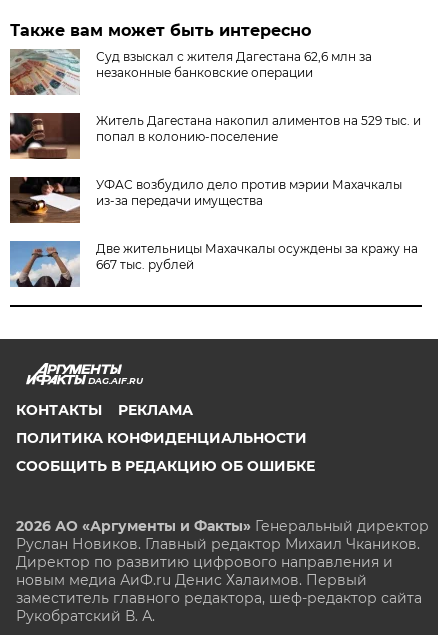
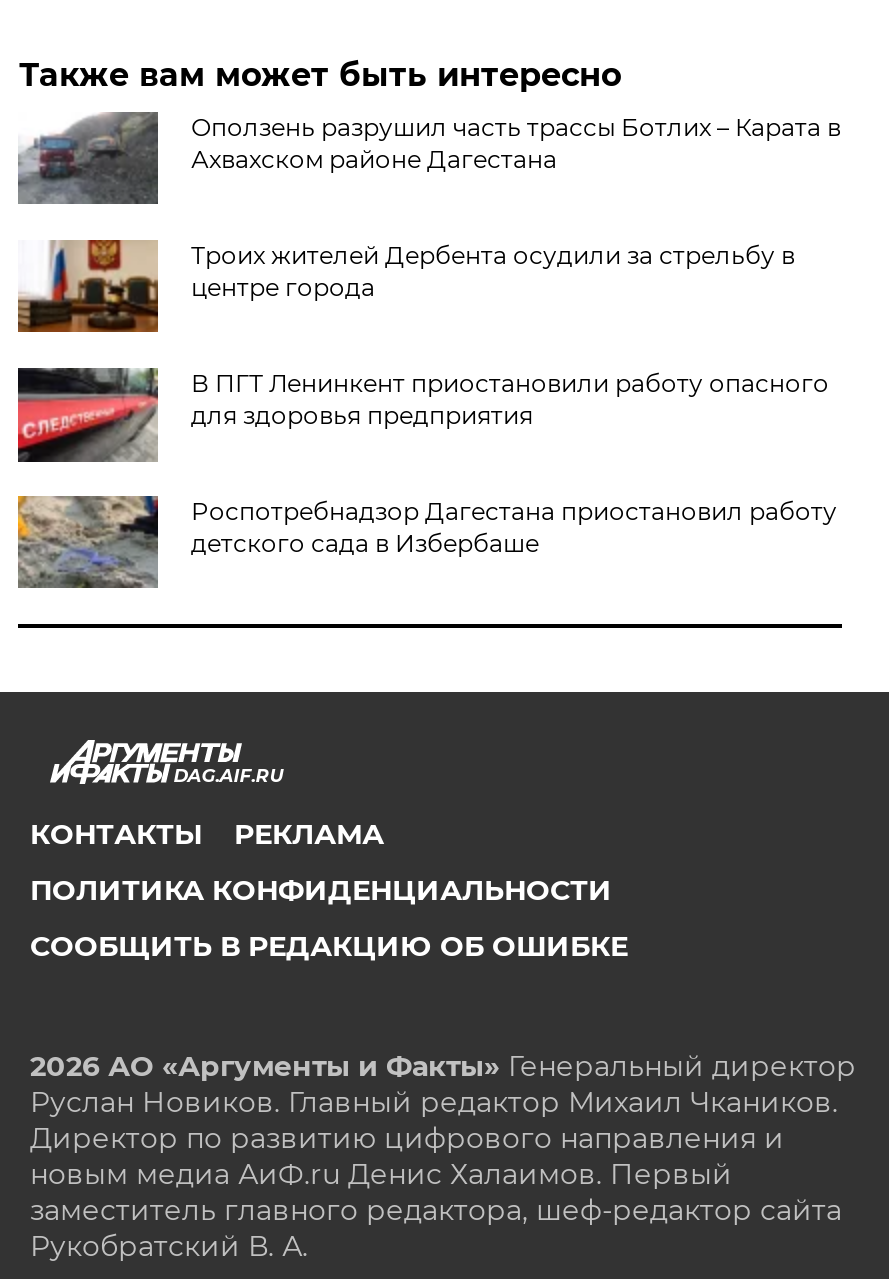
[9,48,372,96] [image] | Суд взыскал с жителя Дагестана 62,6 млн за | незаконные банковские операции -> [16,112,841,206] [image] | Оползень разрушил часть трассы Ботлих – Карата в | Ахвахском районе Дагестана
[9,112,421,160] [image] | Житель Дагестана накопил алиментов на 529 тыс. и | попал в колонию-поселение -> [18,240,795,334] [image] | Троих жителей Дербента осудили за стрельбу в | центре города
[9,176,402,224] [image] | УФАС возбудило дело против мэрии Махачкалы | из-за передачи имущества -> [16,366,829,462] [image] | В ПГТ Ленинкент приостановили работу опасного | для здоровья предприятия
[9,240,418,288] [image] | Две жительницы Махачкалы осуждены за кражу на | 667 тыс. рублей -> [16,494,837,590] [image] | Роспотребнадзор Дагестана приостановил работу | детского сада в Избербаше

